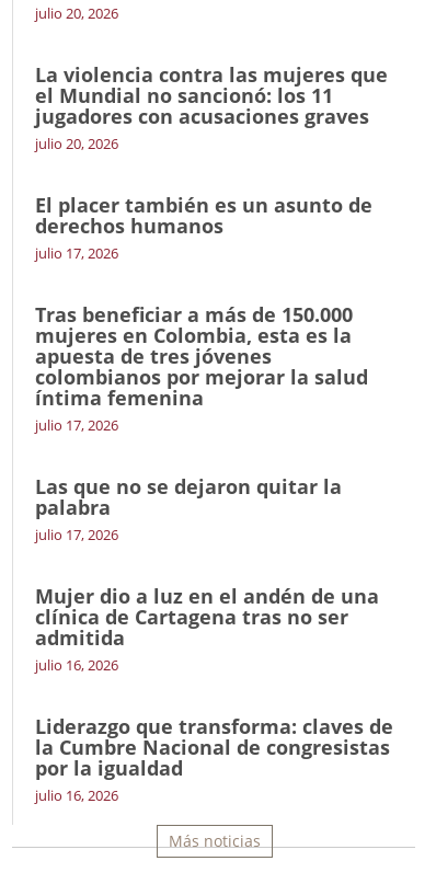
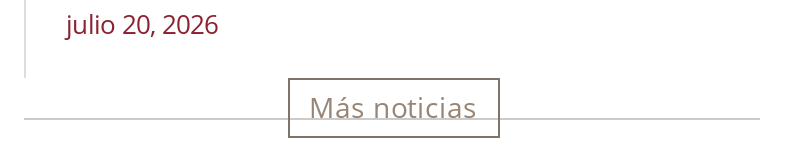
[35,61,393,805] La violencia contra las mujeres que | el Mundial no sancionó: los 11 | jugadores con acusaciones graves | julio 20, 2026 | El placer también es un asunto de | derechos humanos | julio 17, 2026 | Tras beneficiar a más de 150.000 | mujeres en Colombia, esta es la | apuesta de tres jóvenes | colombianos por mejorar la salud | íntima femenina | julio 17, 2026 | Las que no se dejaron quitar la | palabra | julio 17, 2026 | Mujer dio a luz en el andén de una | clínica de Cartagena tras no ser | admitida | julio 16, 2026 | Liderazgo que transforma: claves de | la Cumbre Nacional de congresistas | por la igualdad | julio 16, 2026 -> none

